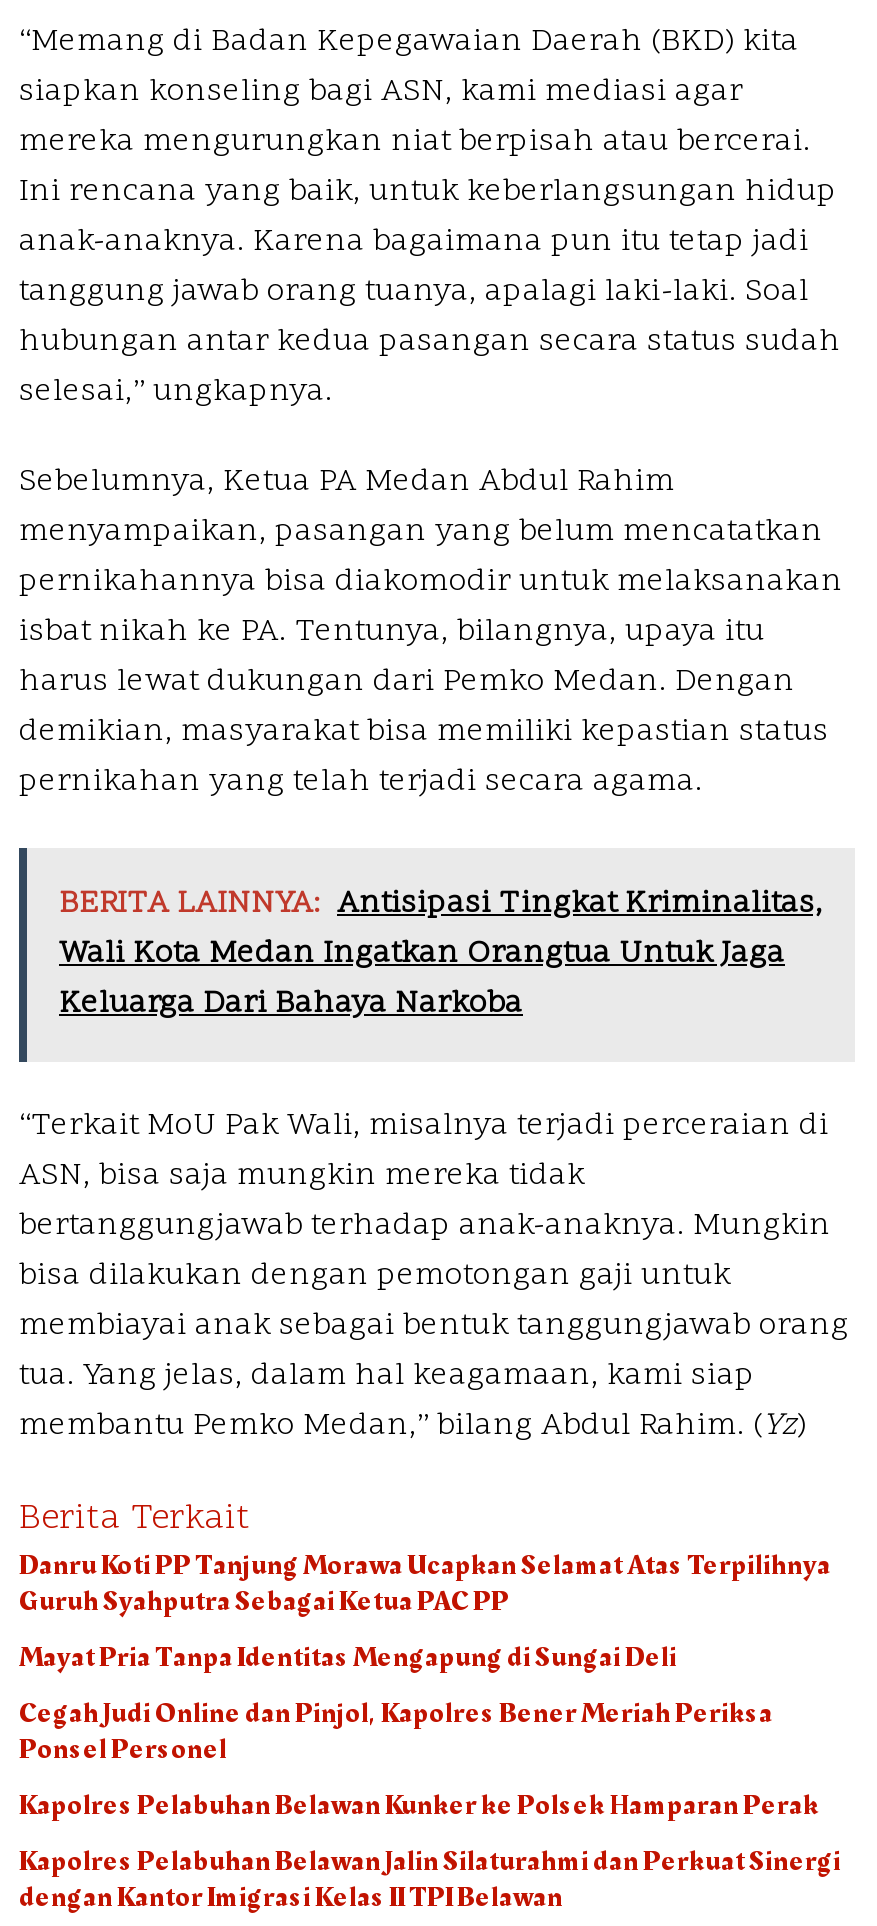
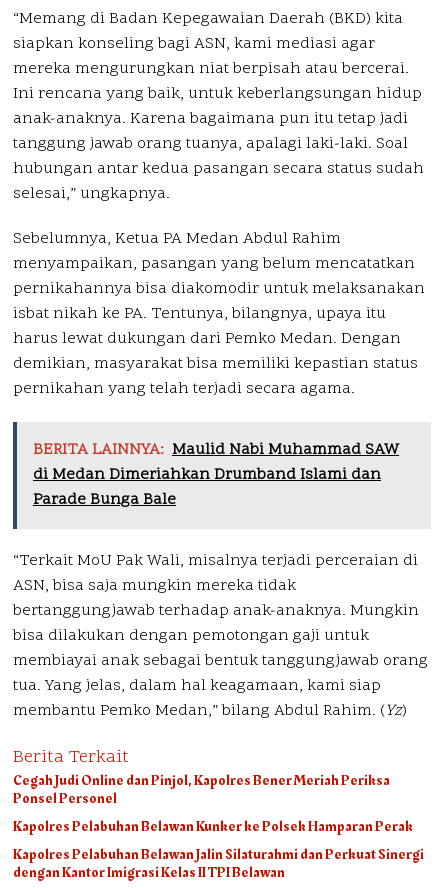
[59,881,823,1025] BERITA LAINNYA: Antisipasi Tingkat Kriminalitas, | Wali Kota Medan Ingatkan Orangtua Untuk Jaga | Keluarga Dari Bahaya Narkoba -> [33,439,399,511] BERITA LAINNYA: Maulid Nabi Muhammad SAW | di Medan Dimeriahkan Drumband Islami dan | Parade Bunga Bale
[19,1543,831,1677] Danru Koti PP Tanjung Morawa Ucapkan Selamat Atas Terpilihnya | Guruh Syahputra Sebagai Ketua PAC PP | Mayat Pria Tanpa Identitas Mengapung di Sungai Deli -> none

